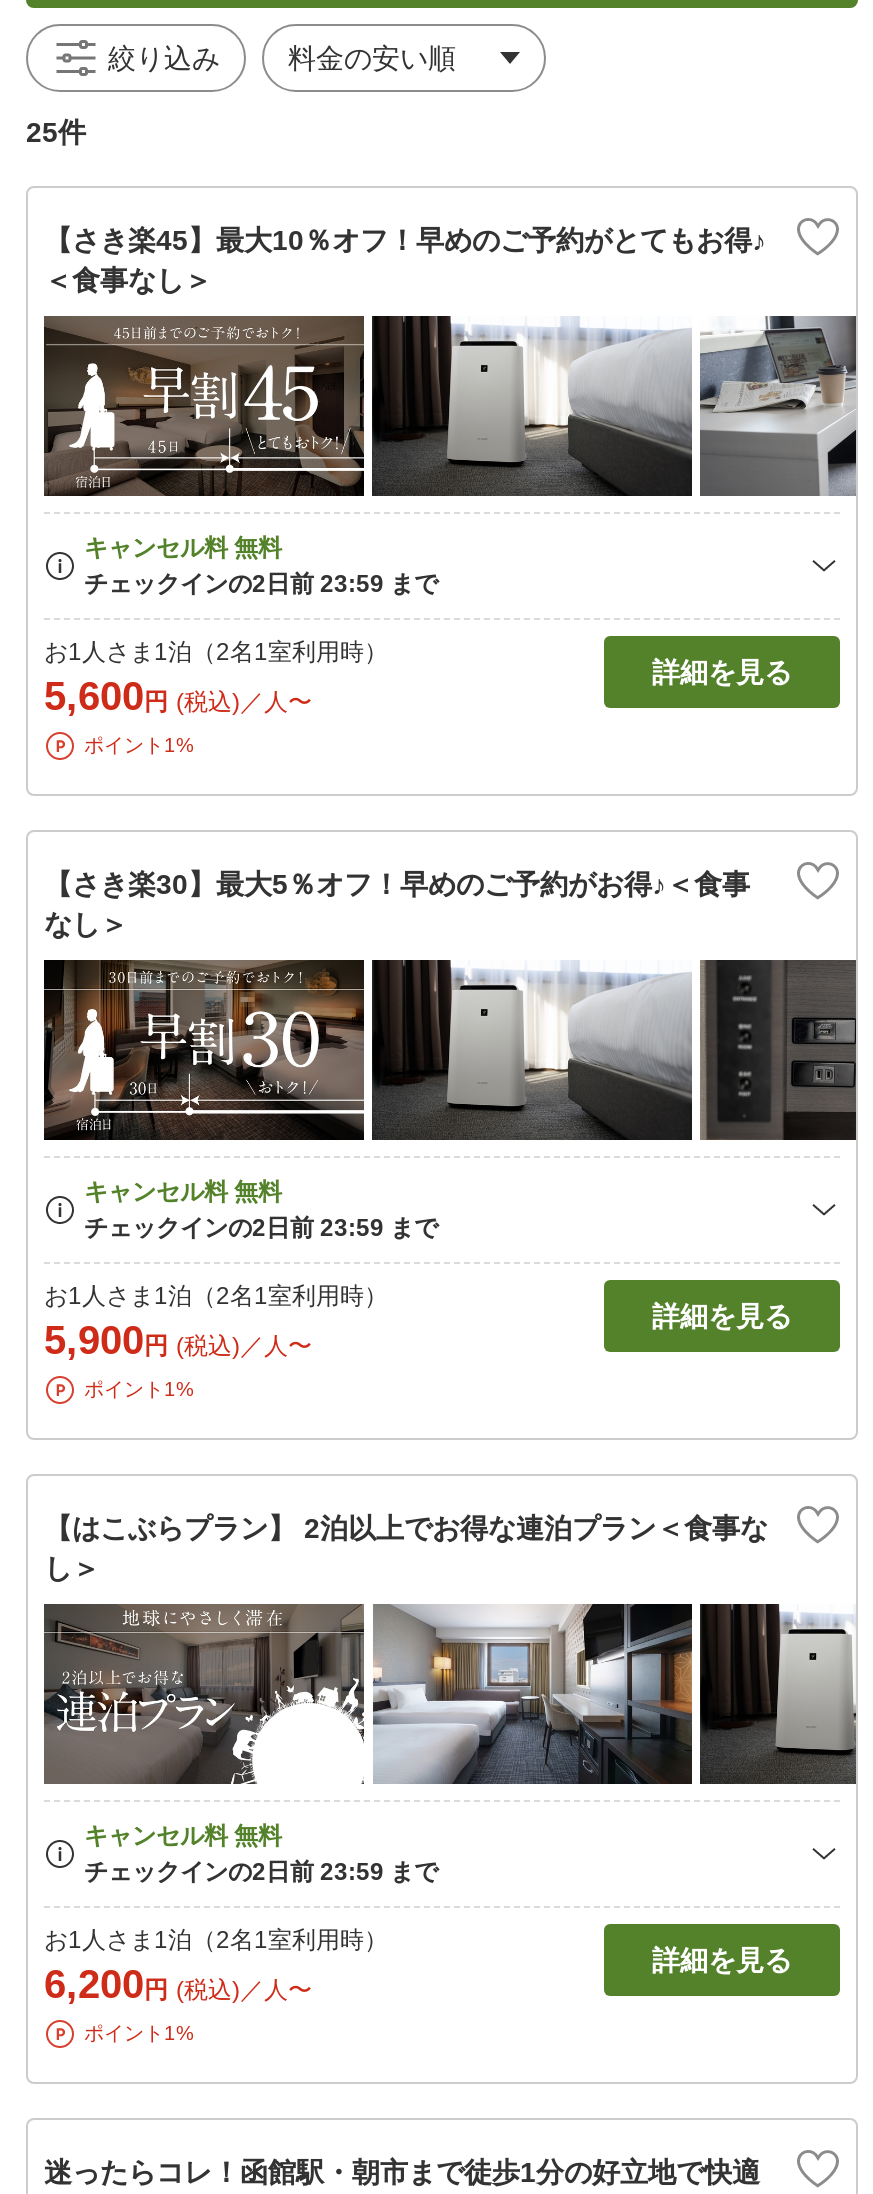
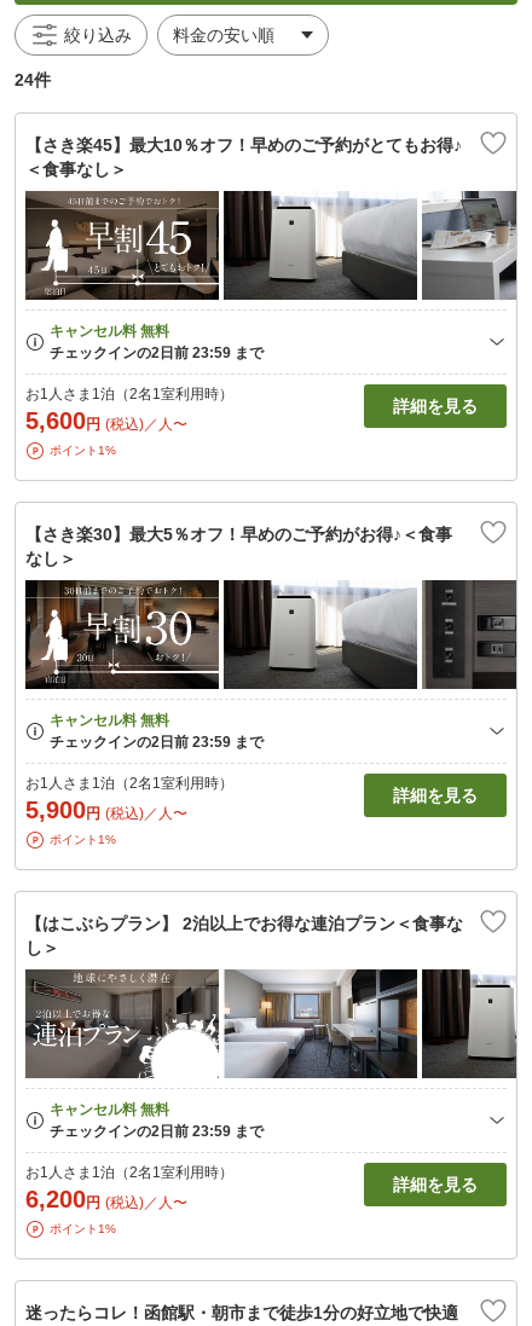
[26,116,86,148] 25件 -> [15,70,51,89] 24件

